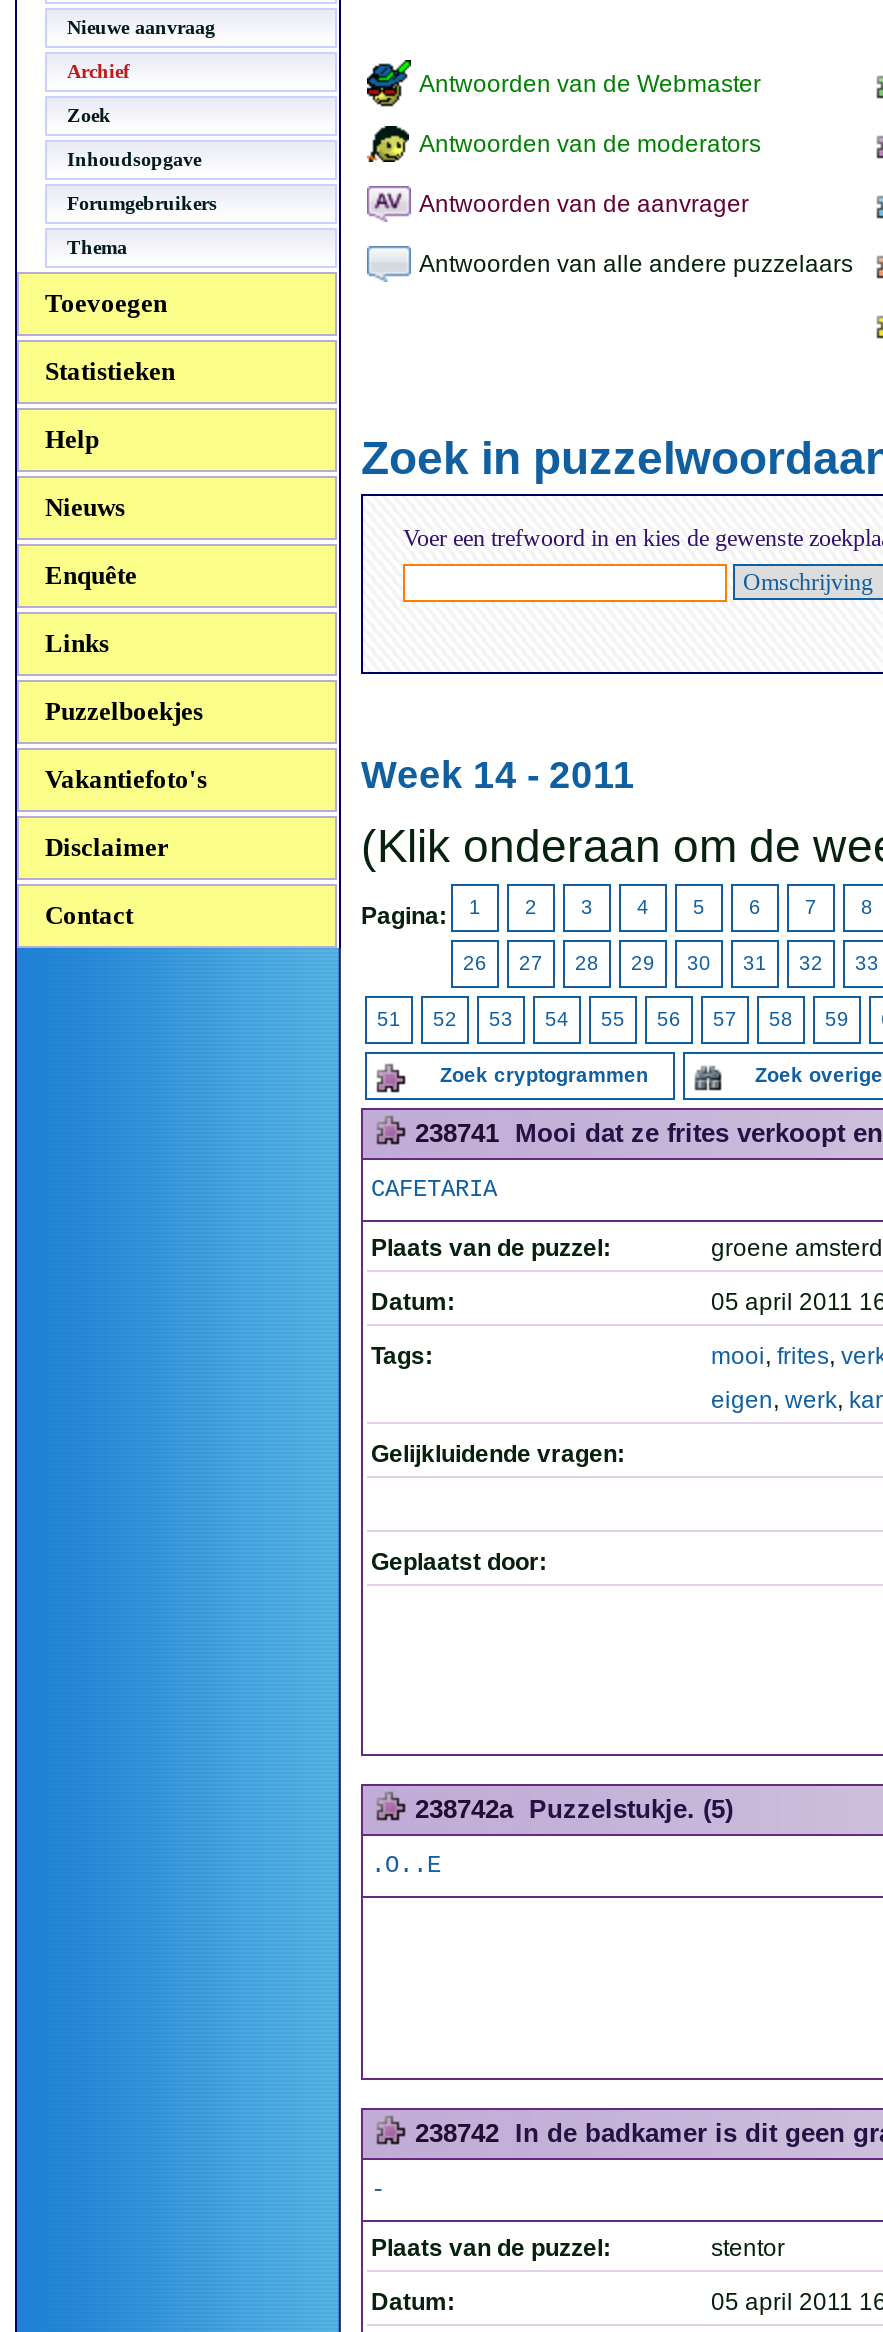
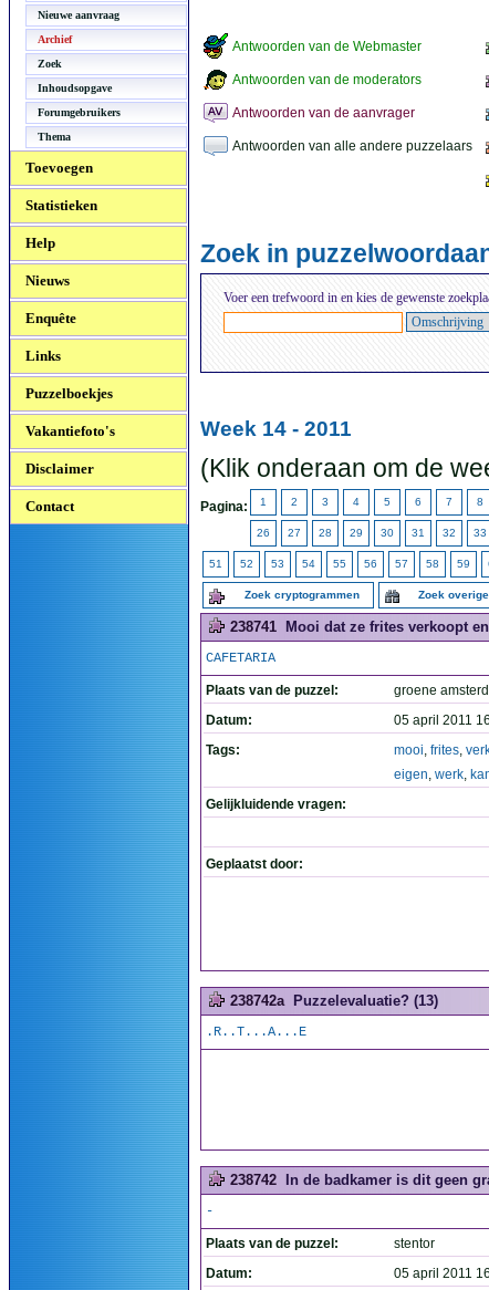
[415,1794,733,1824] 238742a Puzzelstukje. (5) -> [230,992,438,1009] 238742a Puzzelevaluatie? (13)
[371,1852,441,1880] .O..E -> [206,1024,306,1040] .R..T...A...E

